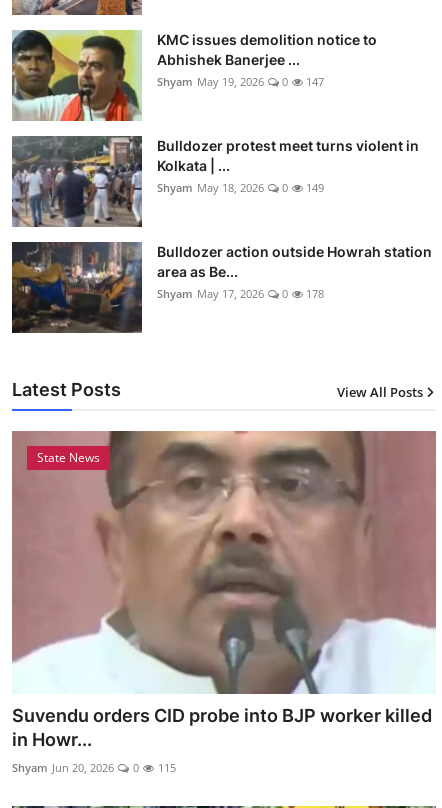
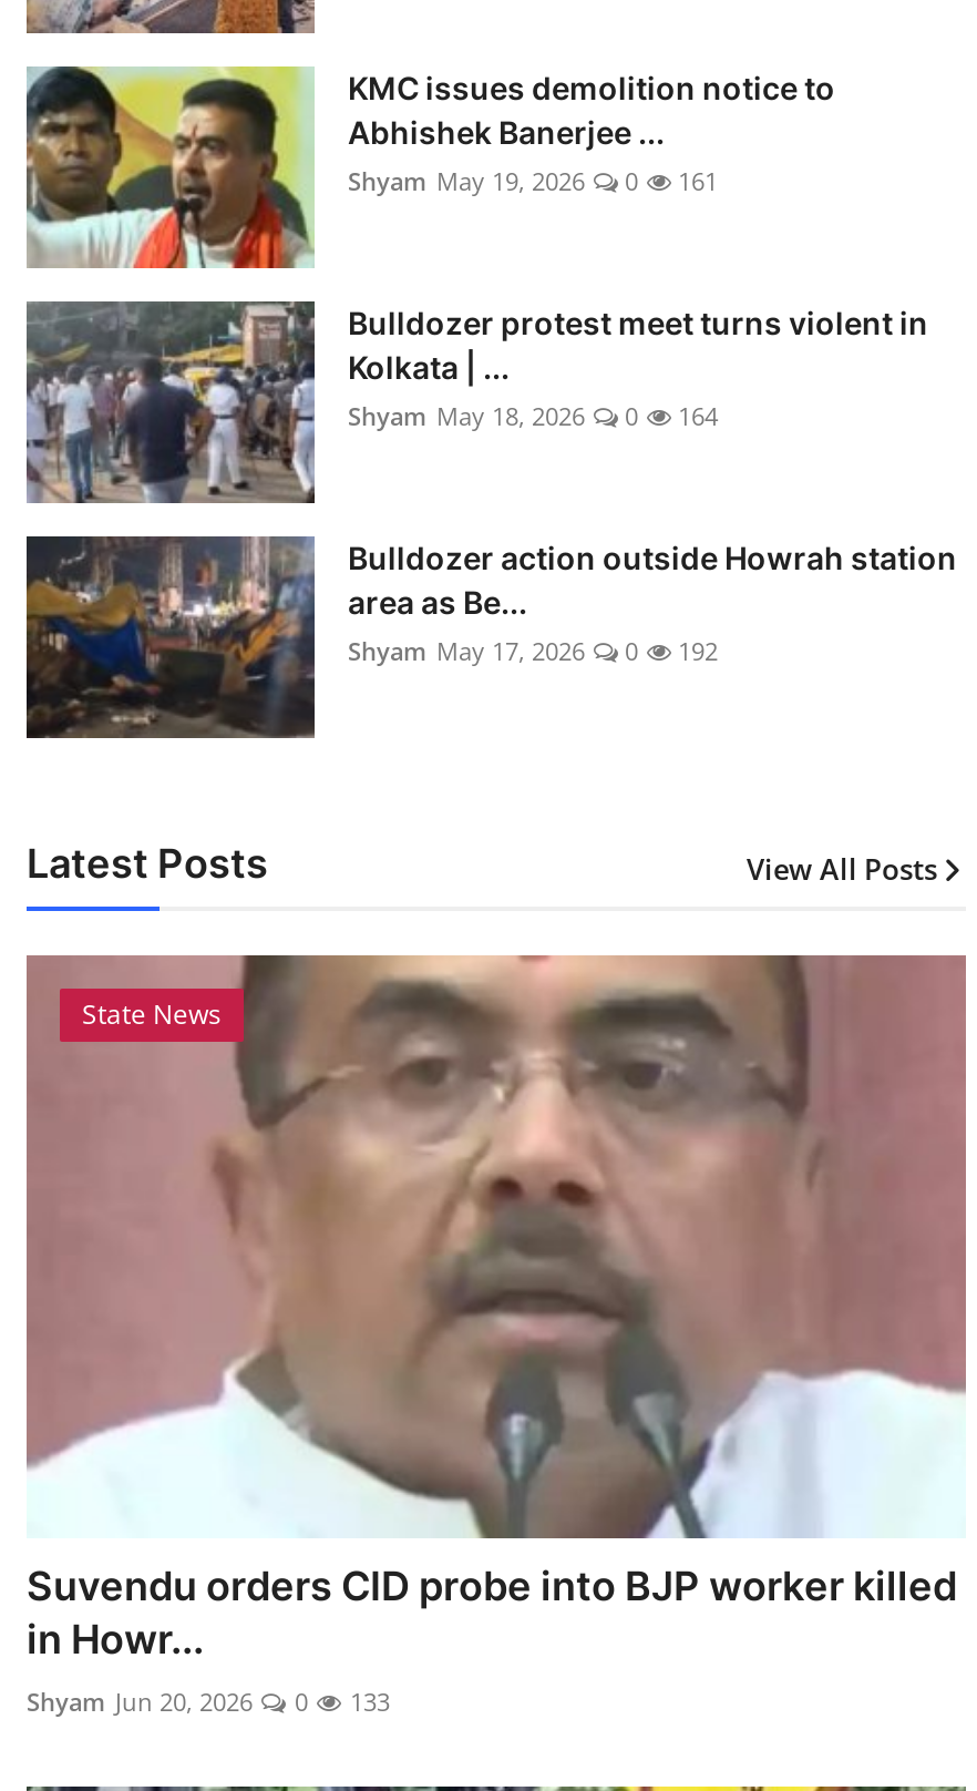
[157,74,324,89] Shyam May 19, 2026 0 147 -> [348,165,718,198] Shyam May 19, 2026 0 161
[157,180,324,195] Shyam May 18, 2026 0 149 -> [348,400,718,433] Shyam May 18, 2026 0 164
[157,286,324,301] Shyam May 17, 2026 0 178 -> [348,635,718,668] Shyam May 17, 2026 0 192
[12,760,176,775] Shyam Jun 20, 2026 0 115 -> [27,1684,390,1717] Shyam Jun 20, 2026 0 133

